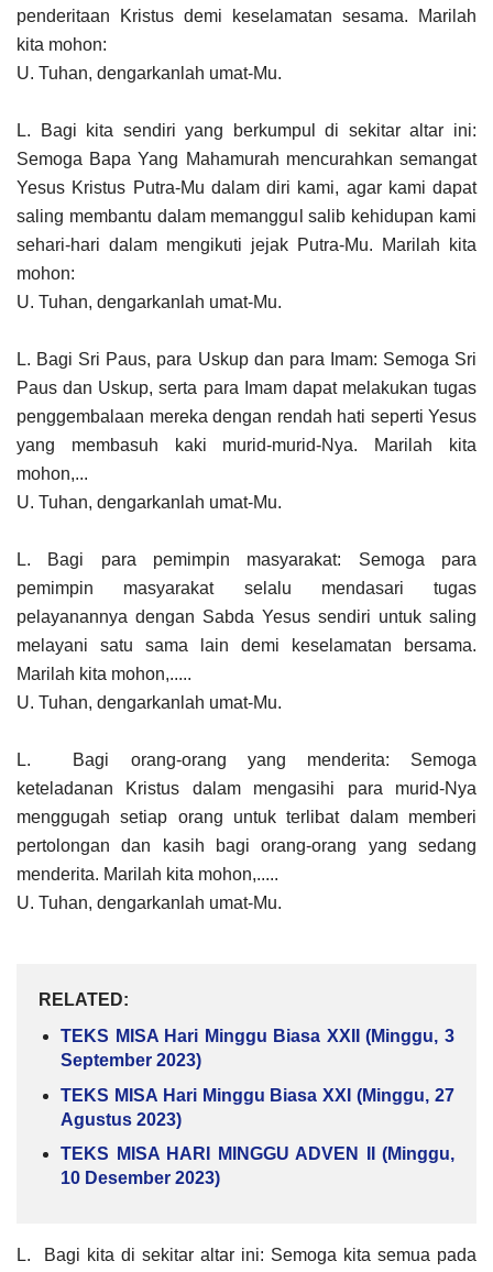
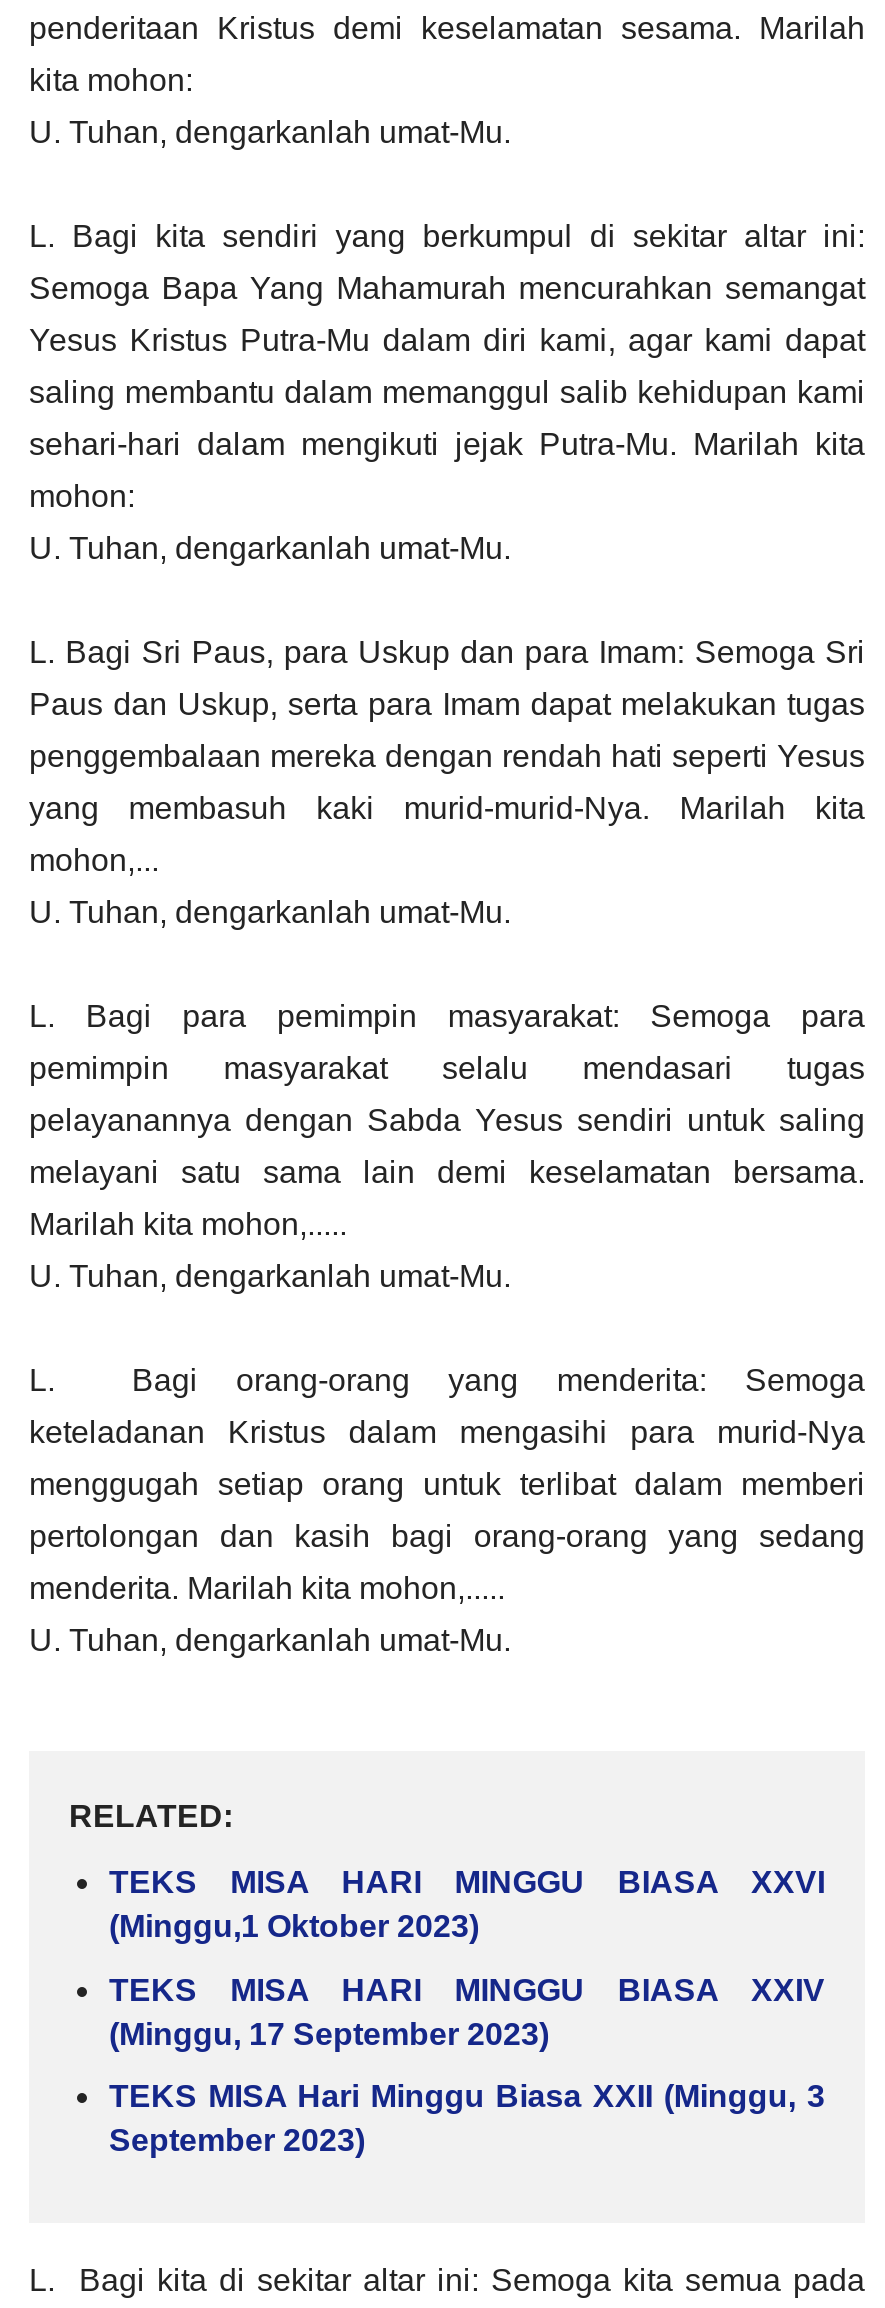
none -> [109,1865,825,2051] TEKS MISA HARI MINGGU BIASA XXVI | (Minggu,1 Oktober 2023) | TEKS MISA HARI MINGGU BIASA XXIV | (Minggu, 17 September 2023)
moved [61,1027,454,1070] -> [109,2080,825,2158]: TEKS MISA Hari Minggu Biasa XXII (Minggu, 3 | September 2023)
[61,1086,454,1188] TEKS MISA Hari Minggu Biasa XXI (Minggu, 27 | Agustus 2023) | TEKS MISA HARI MINGGU ADVEN II (Minggu, | 10 Desember 2023) -> none

